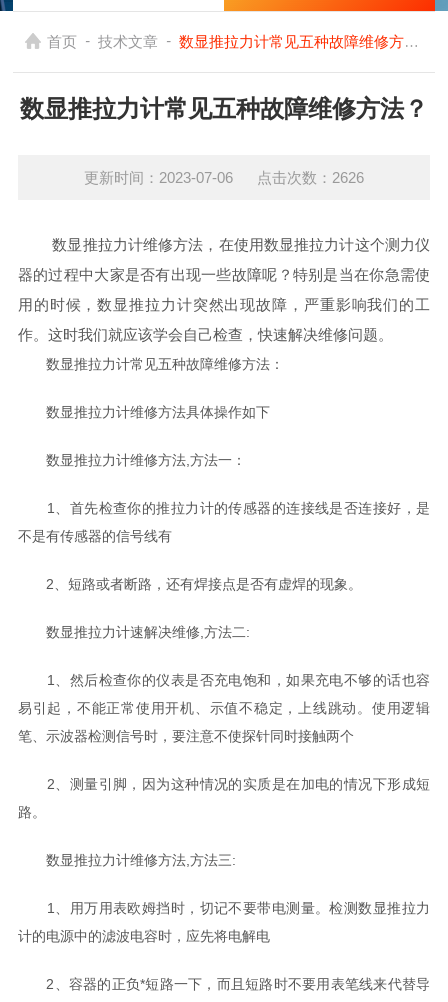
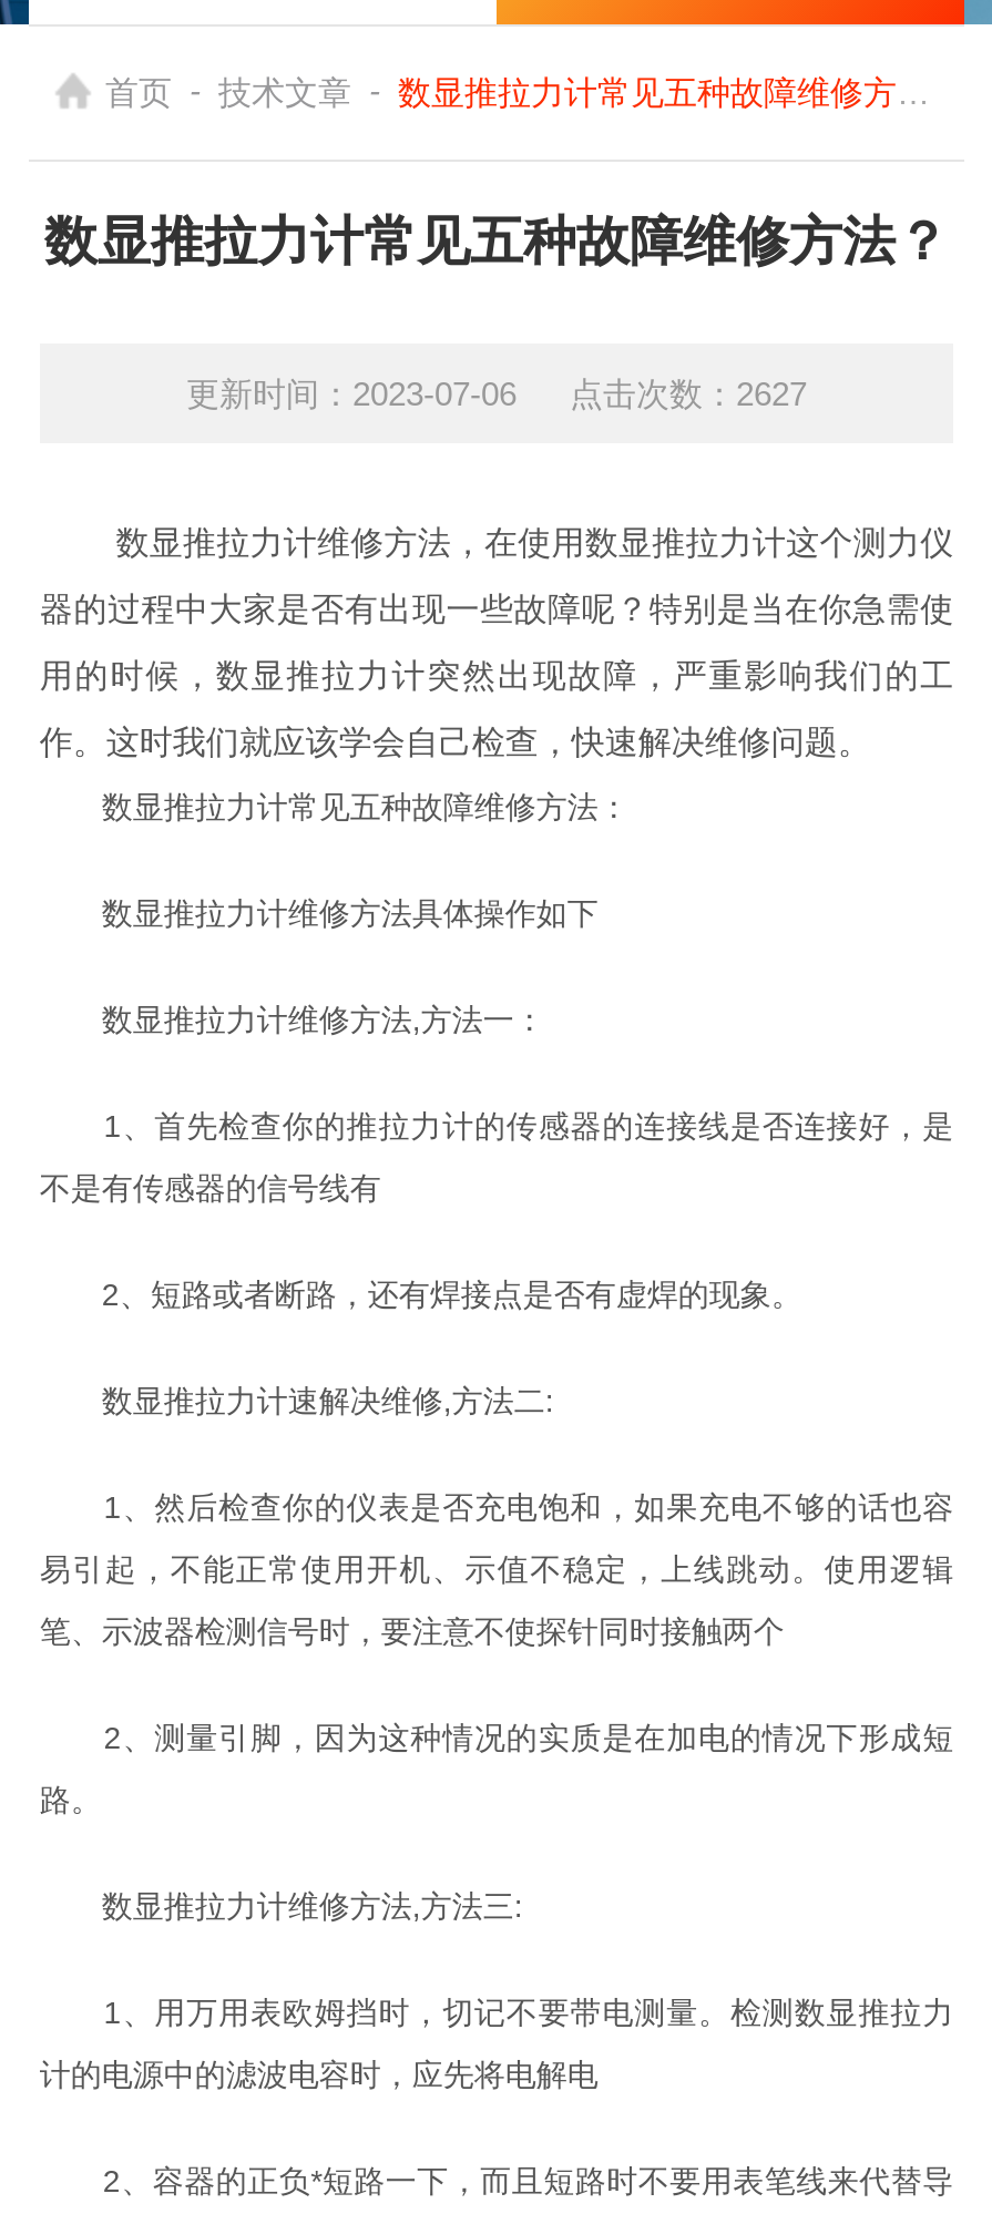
[84,169,364,186] 更新时间：2023-07-06 点击次数：2626 -> [186,375,807,412] 更新时间：2023-07-06 点击次数：2627

